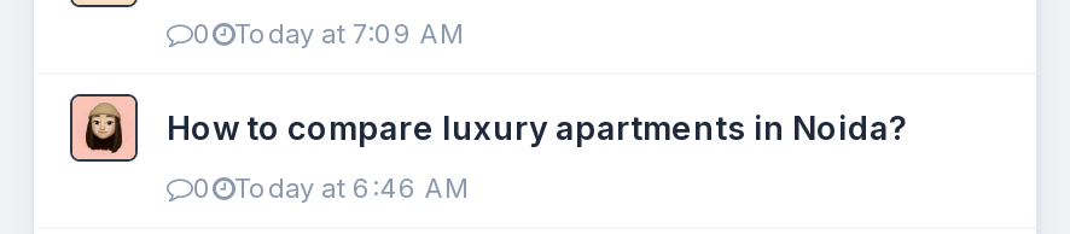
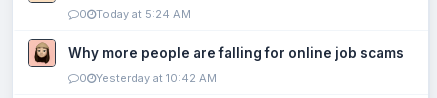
[193,17,464,51] 0 Today at 7:09 AM -> [79,7,191,21] 0 Today at 5:24 AM
[167,109,906,147] How to compare luxury apartments in Noida? -> [68,45,404,61] Why more people are falling for online job scams
[234,171,469,205] Today at 6:46 AM -> [96,71,217,85] Yesterday at 10:42 AM

